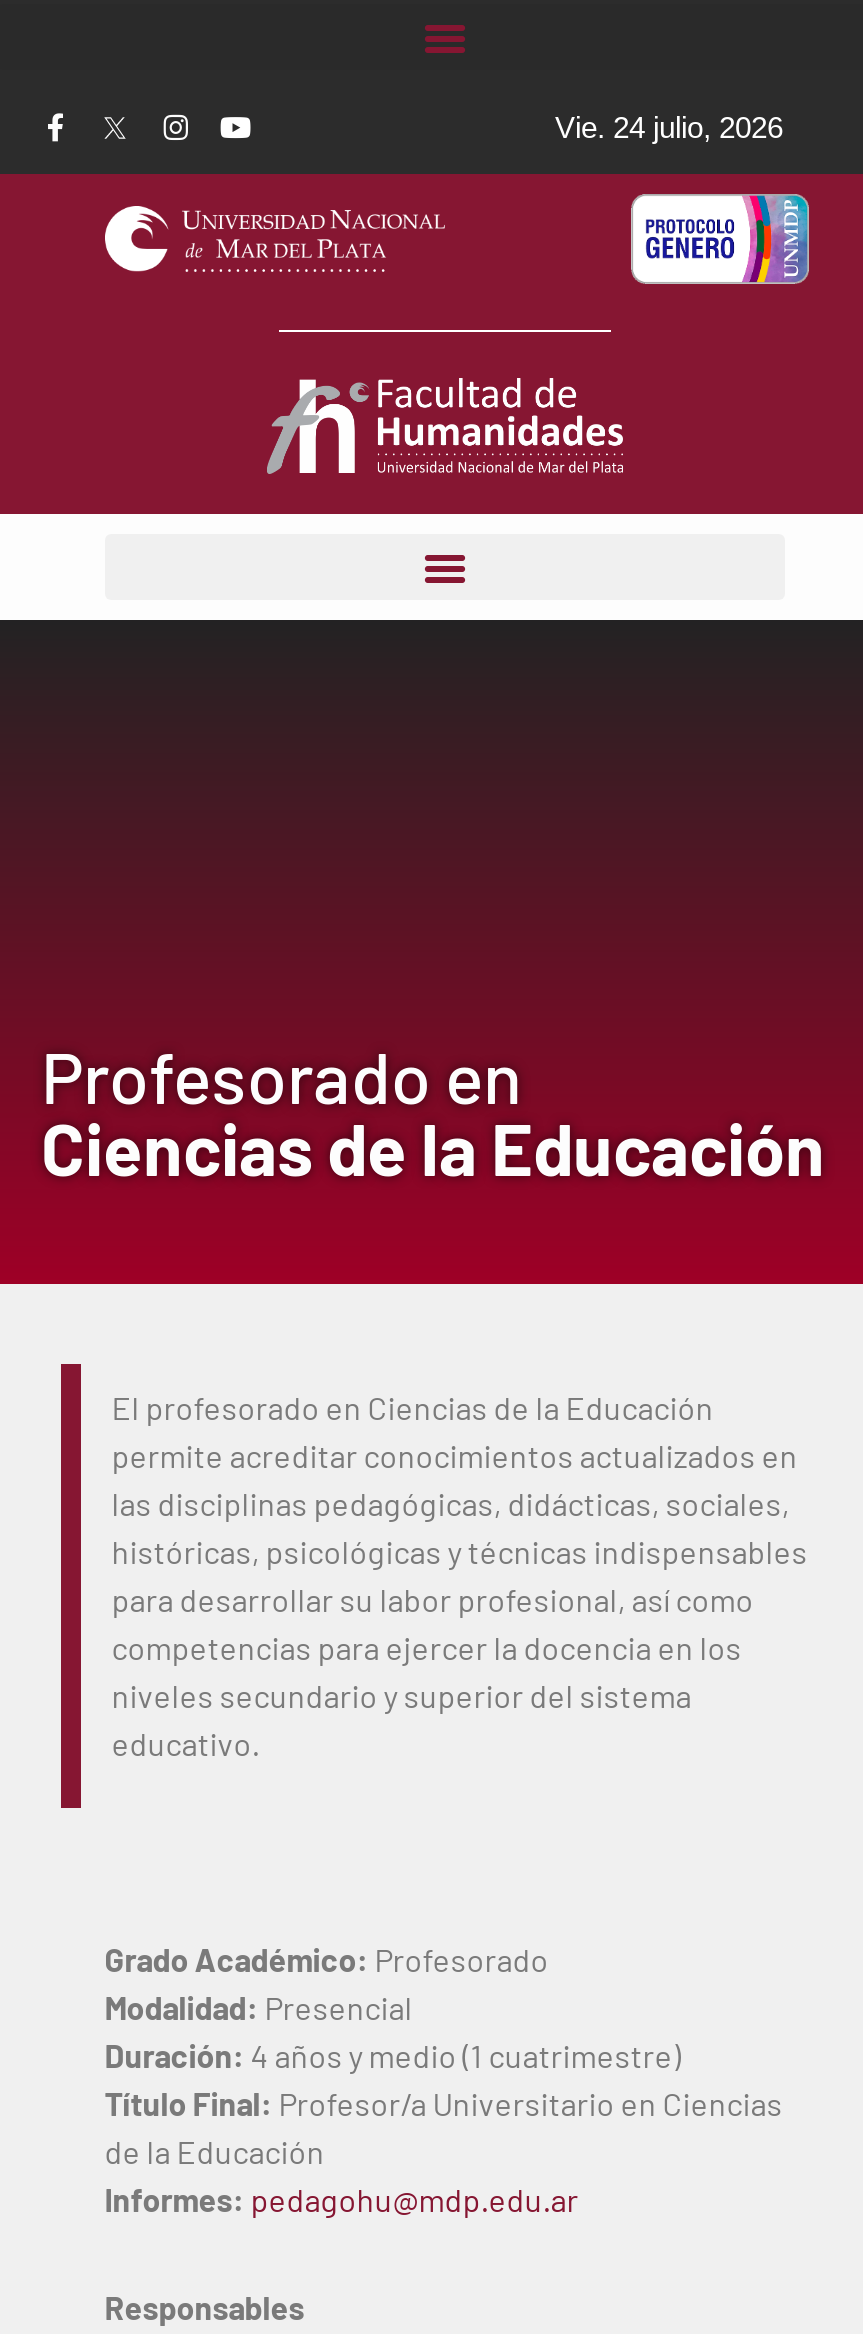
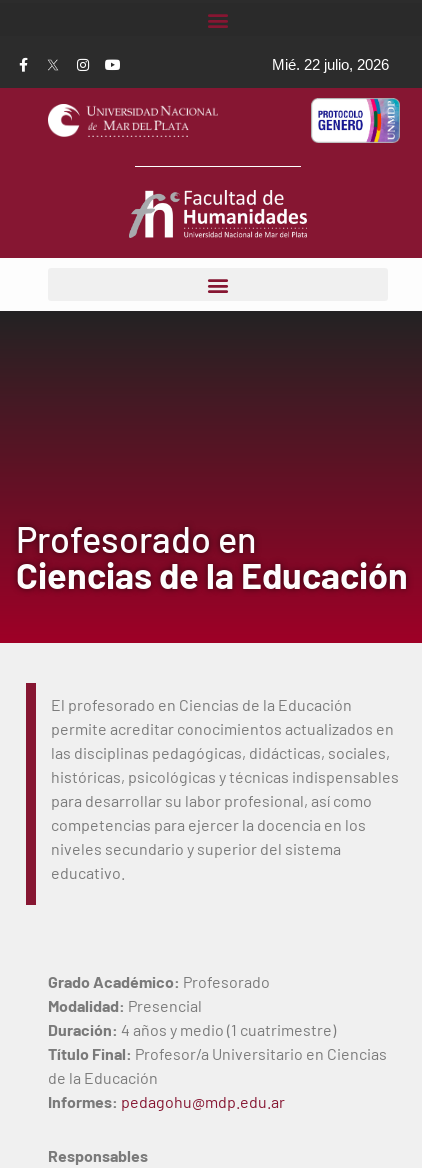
[555,109,783,143] Vie. 24 julio, 2026 -> [271,55,388,72] Mié. 22 julio, 2026

